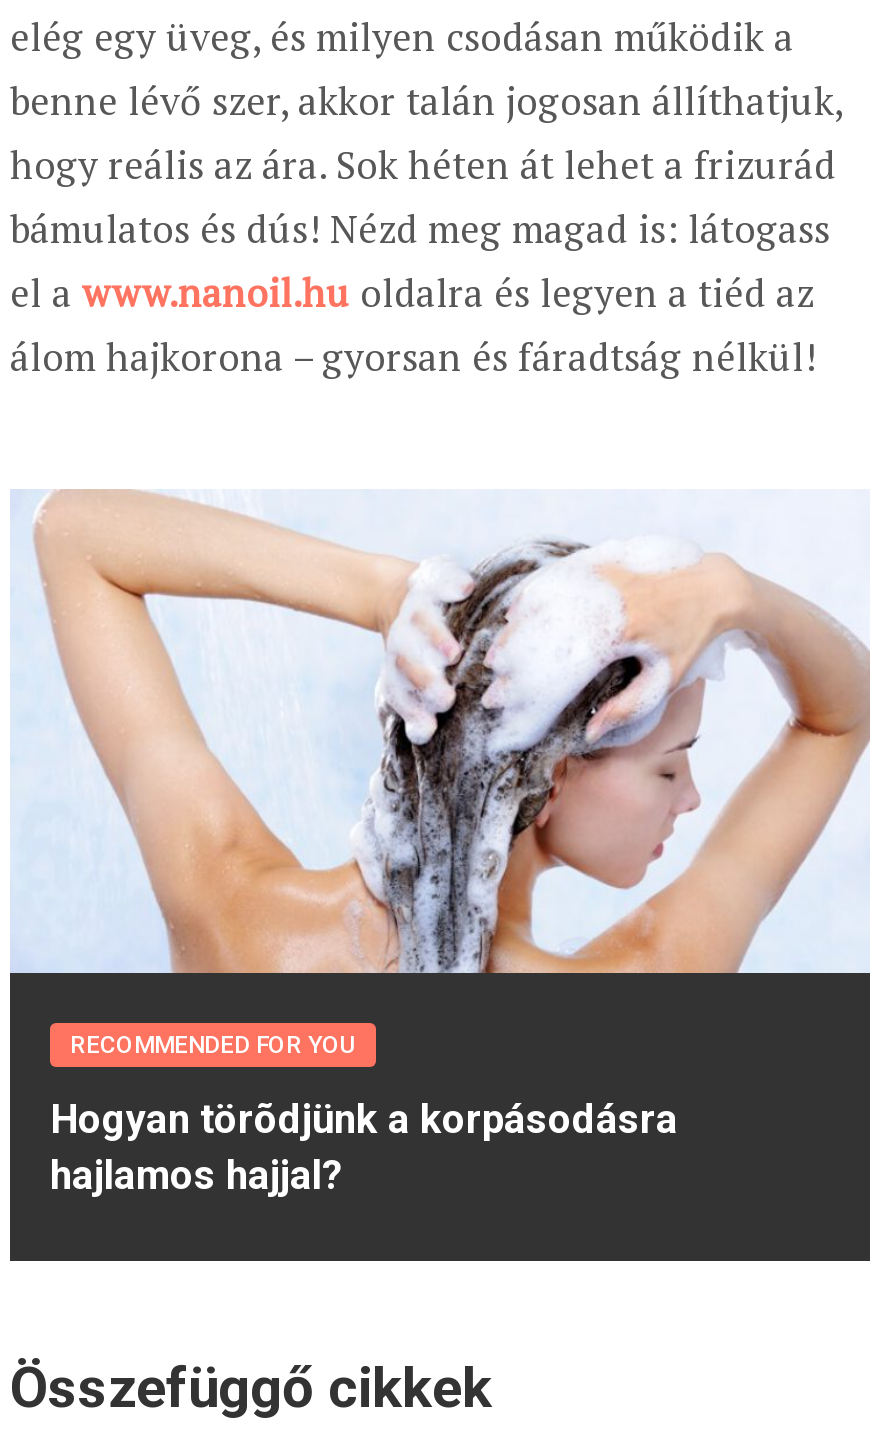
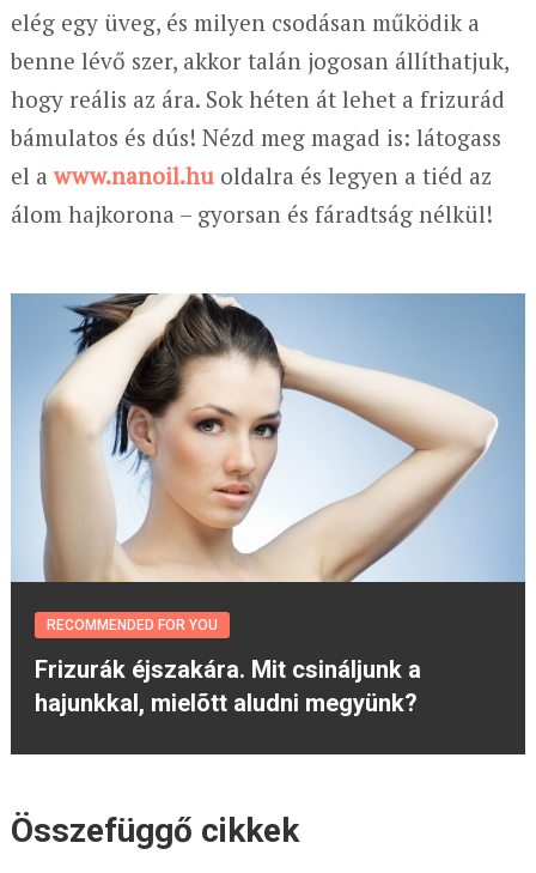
[12,489,870,975] [image] -> [11,292,526,583] [image]
[50,1094,678,1198] Hogyan törõdjünk a korpásodásra | hajlamos hajjal? -> [35,656,421,718] Frizurák éjszakára. Mit csináljunk a | hajunkkal, mielõtt aludni megyünk?

